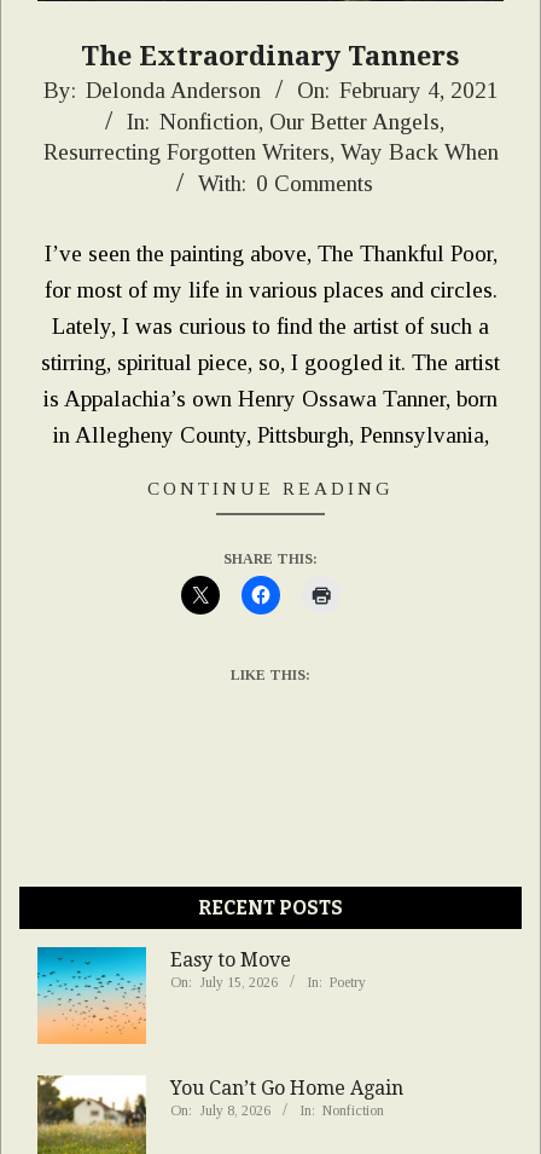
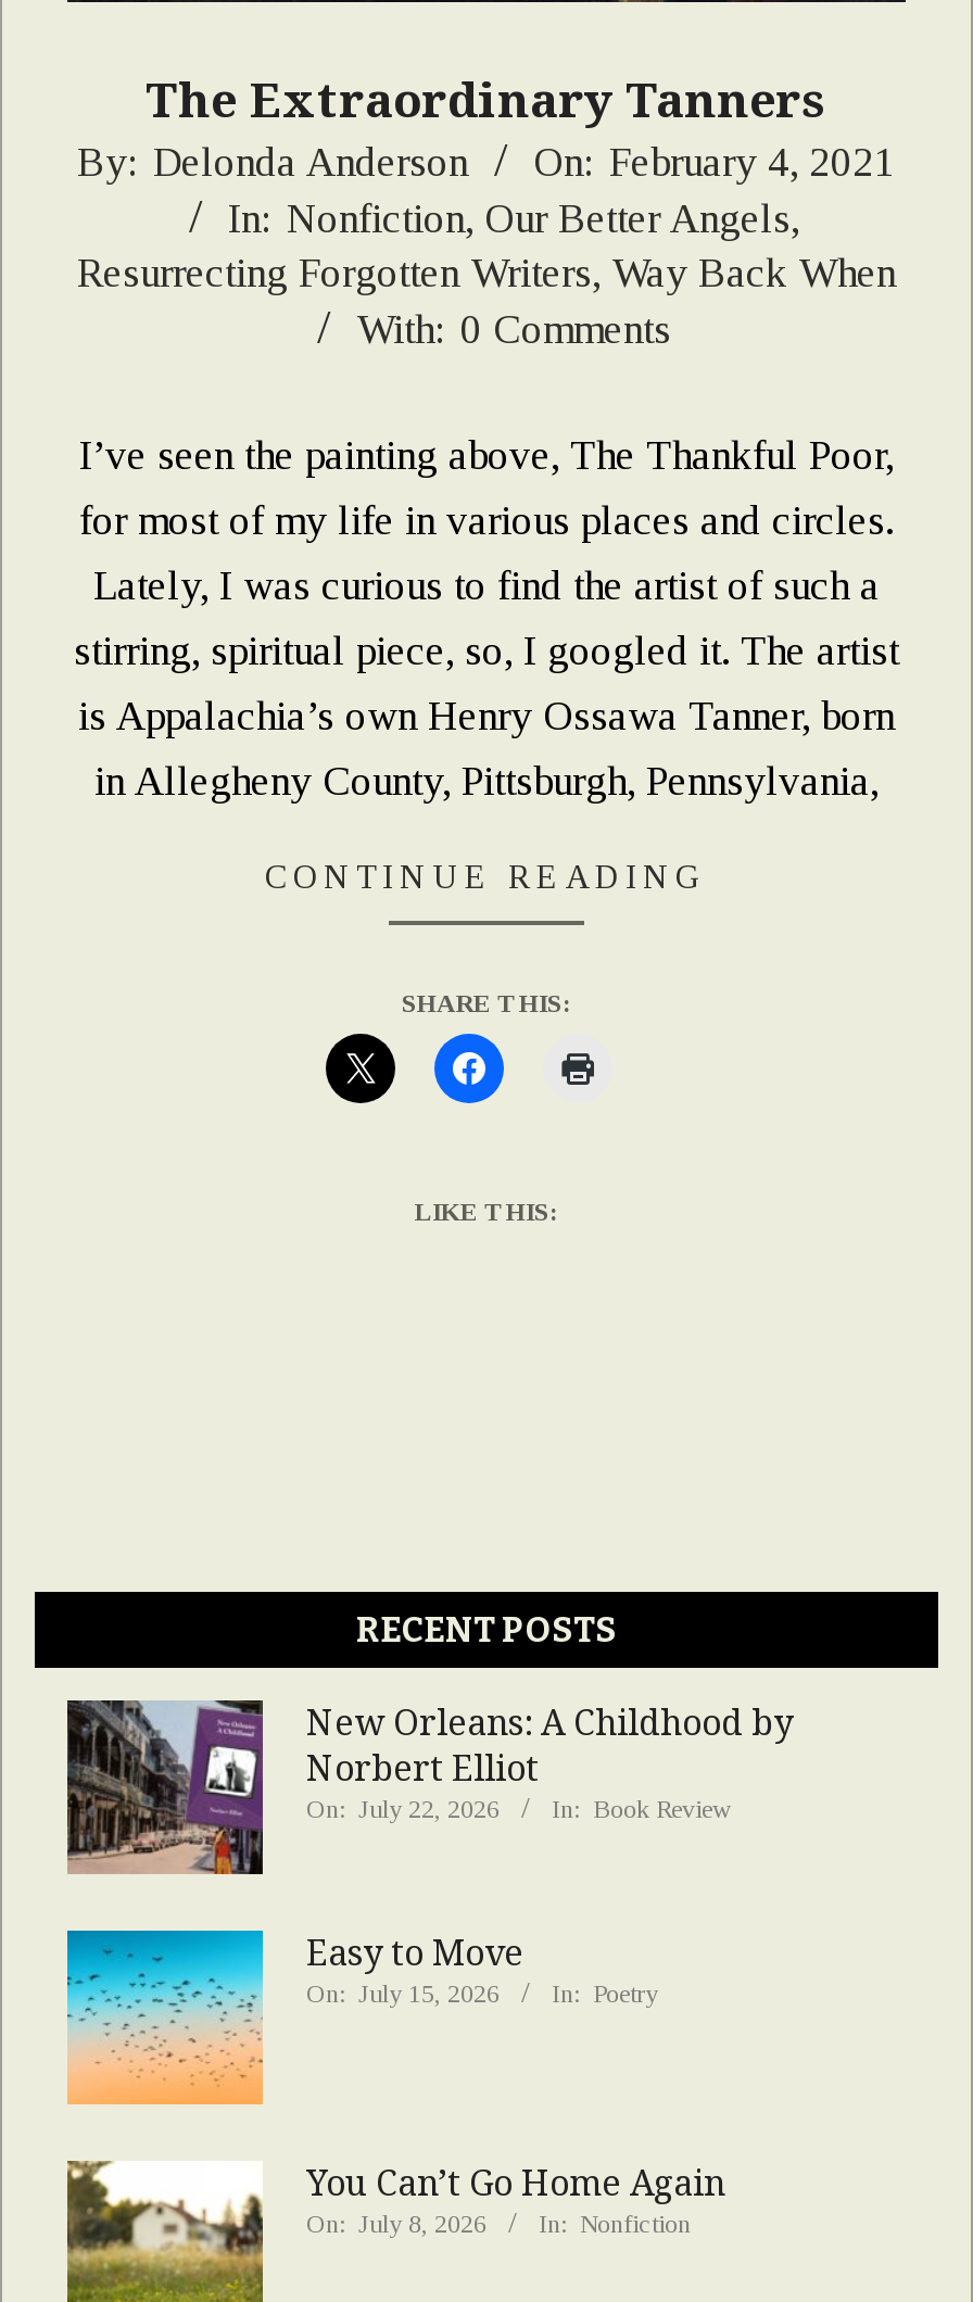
none -> [65,1698,793,1876] [image] | New Orleans: A Childhood by | Norbert Elliot | On: July 22, 2026 | In: Book Review

